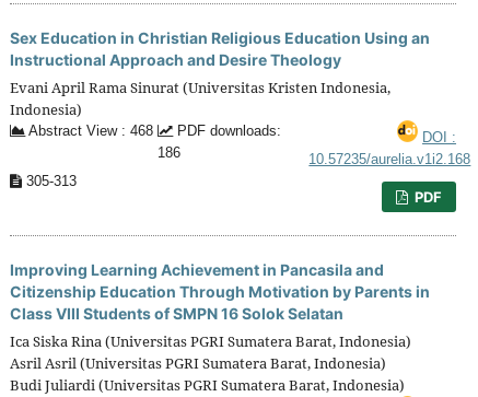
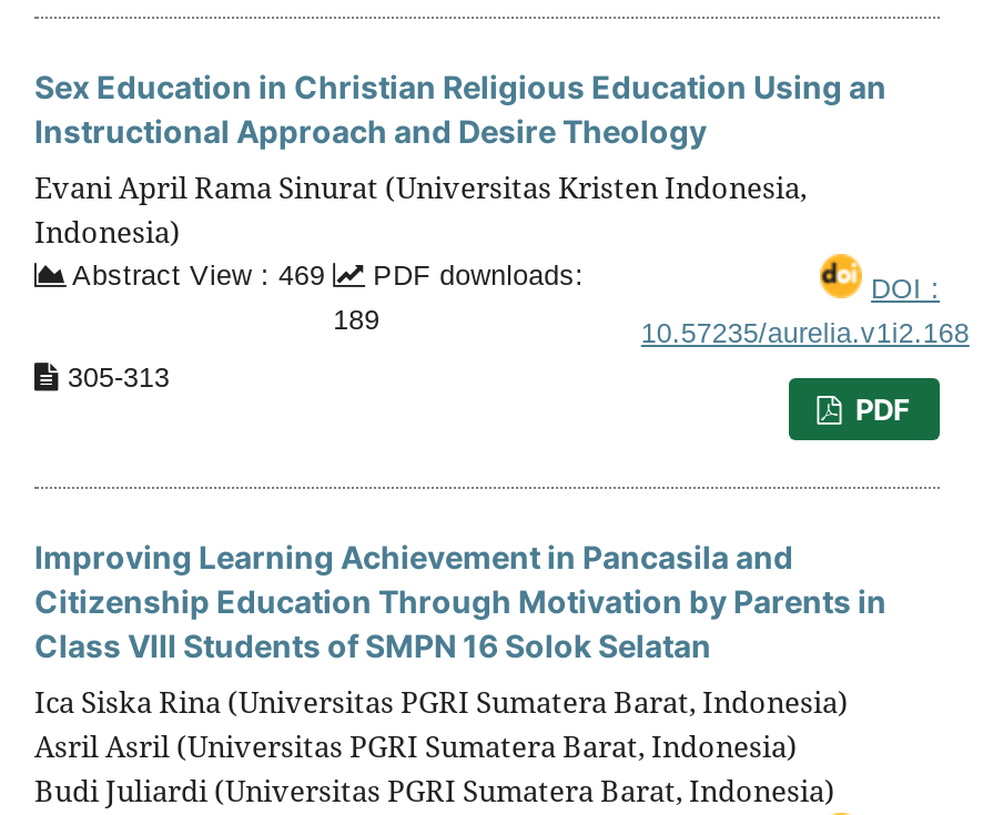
[25,123,153,139] Abstract View : 468 -> [65,260,325,291] Abstract View : 469
[157,145,180,161] 186 -> [333,304,380,336] 189

